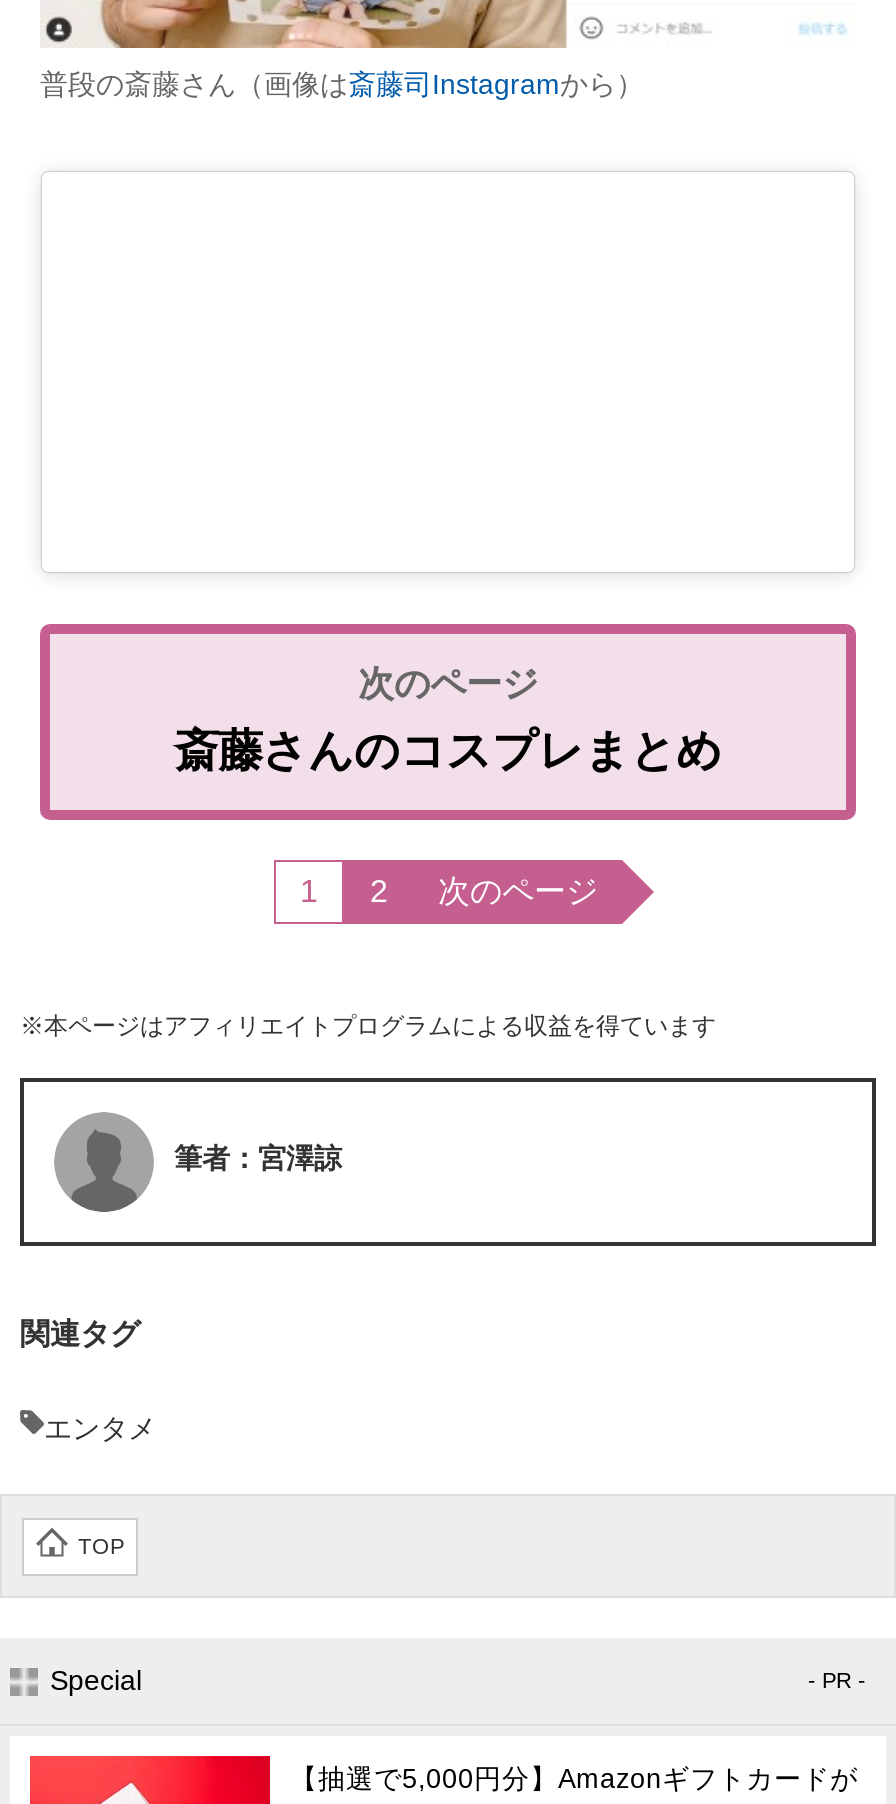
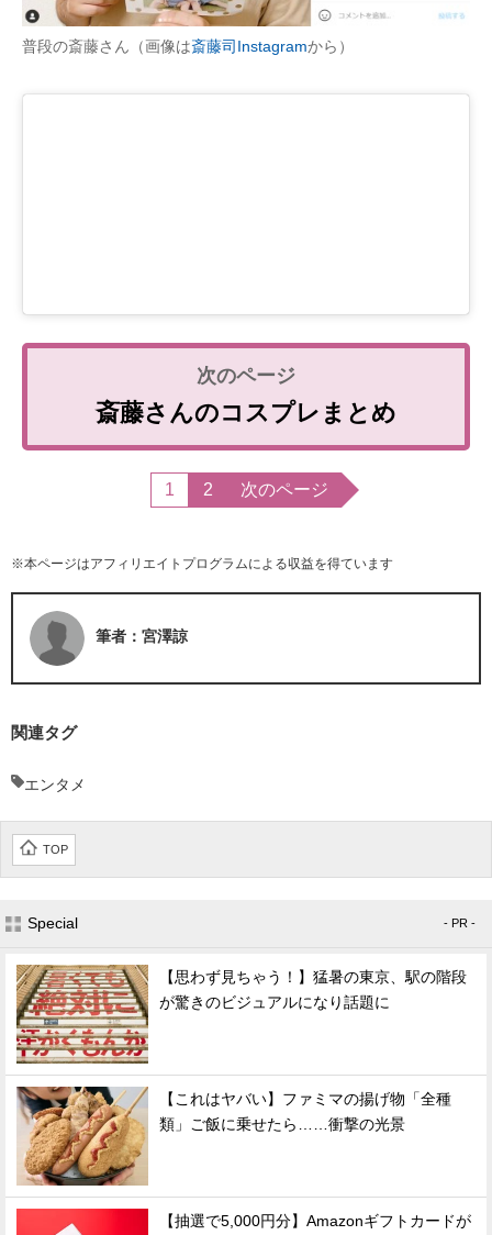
none -> [15,964,467,1065] [image] | 【思わず見ちゃう！】猛暑の東京、駅の階段 | が驚きのビジュアルになり話題に
none -> [15,1084,451,1187] [image] | 【これはヤバい】ファミマの揚げ物「全種 | 類」ご飯に乗せたら……衝撃の光景

